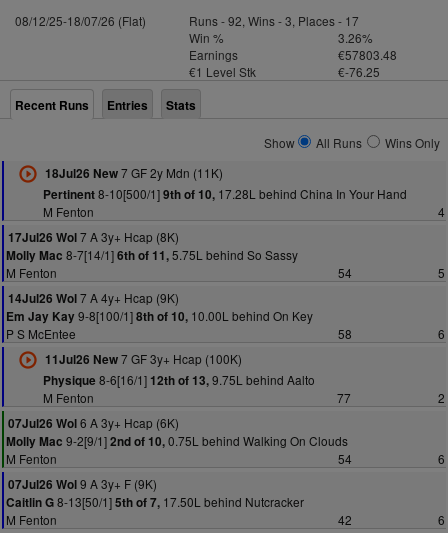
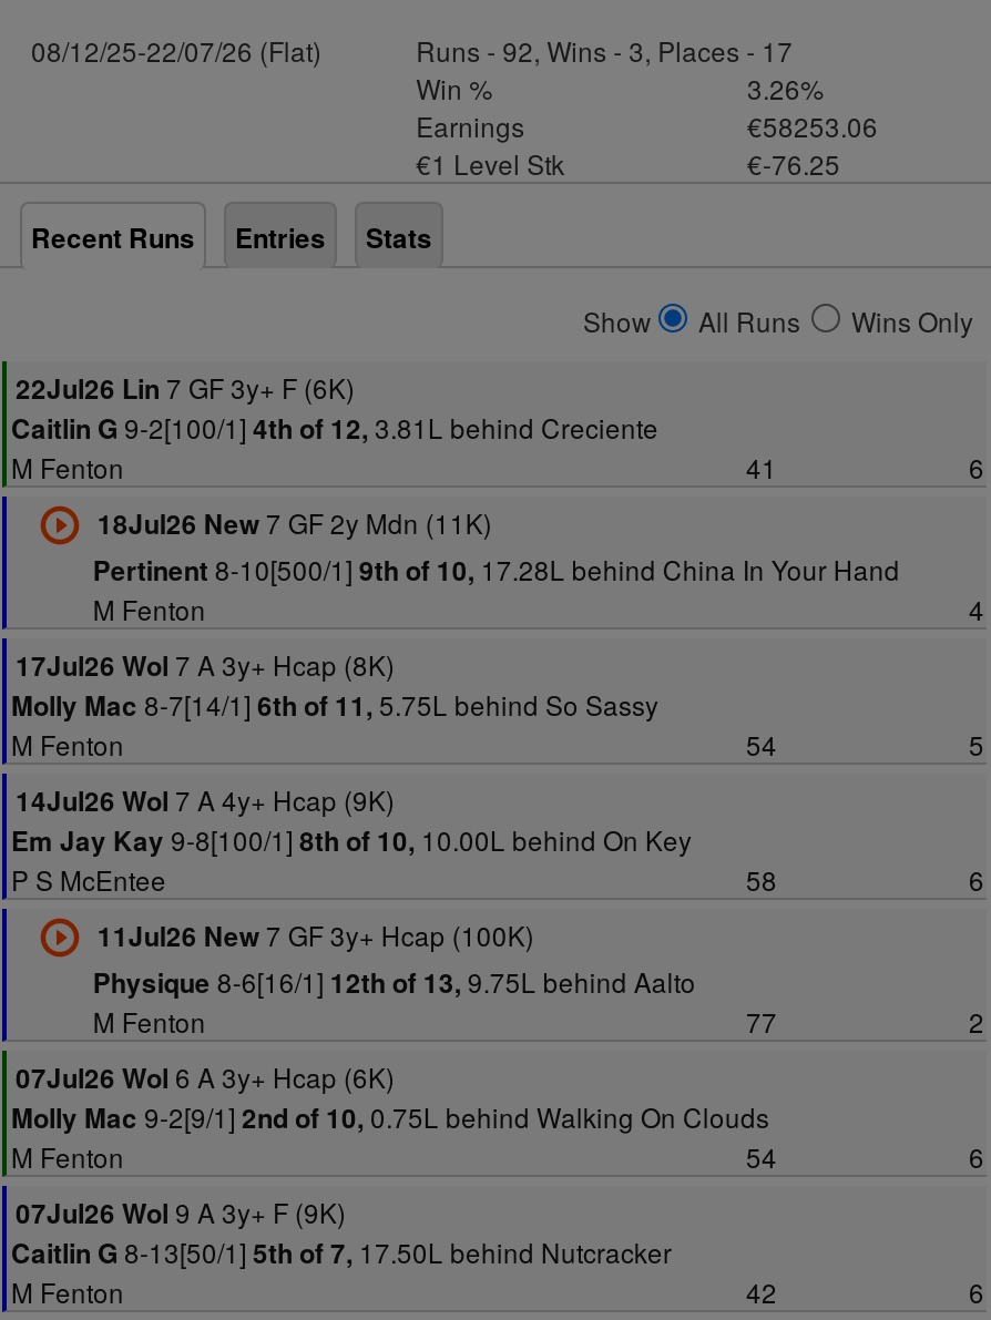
[15,12,146,29] 08/12/25-18/07/26 (Flat) -> [31,31,321,69] 08/12/25-22/07/26 (Flat)
[338,46,397,63] €57803.48 -> [747,106,878,144] €58253.06
none -> [11,368,984,485] 22Jul26 Lin 7 GF 3y+ F (6K) | Caitlin G 9-2[100/1] 4th of 12, 3.81L behind Creciente | M Fenton | 41 | 6

